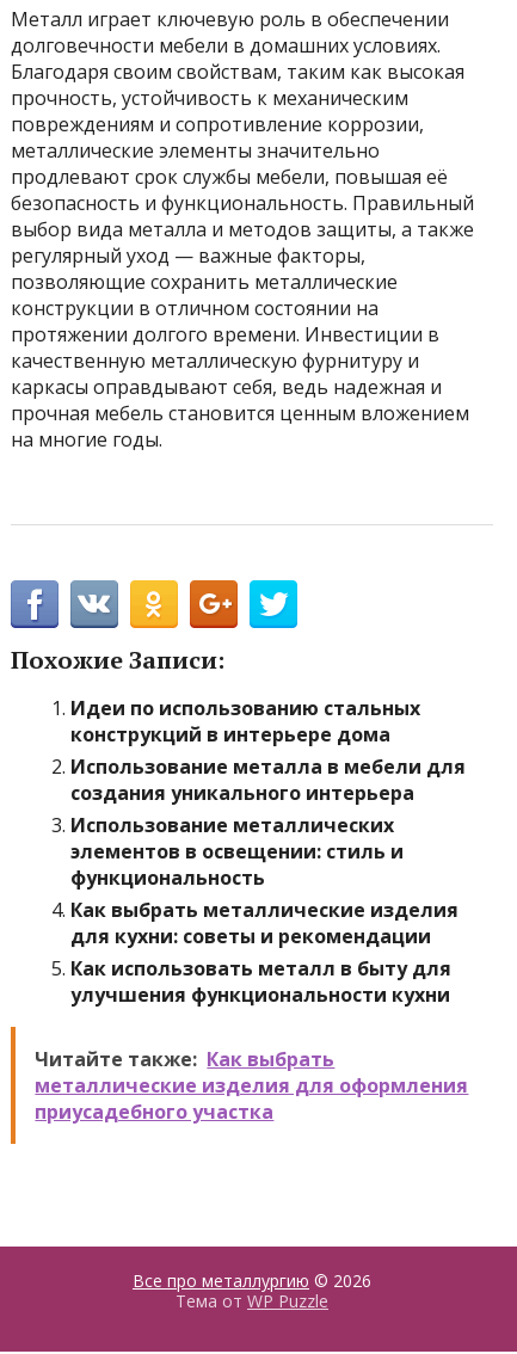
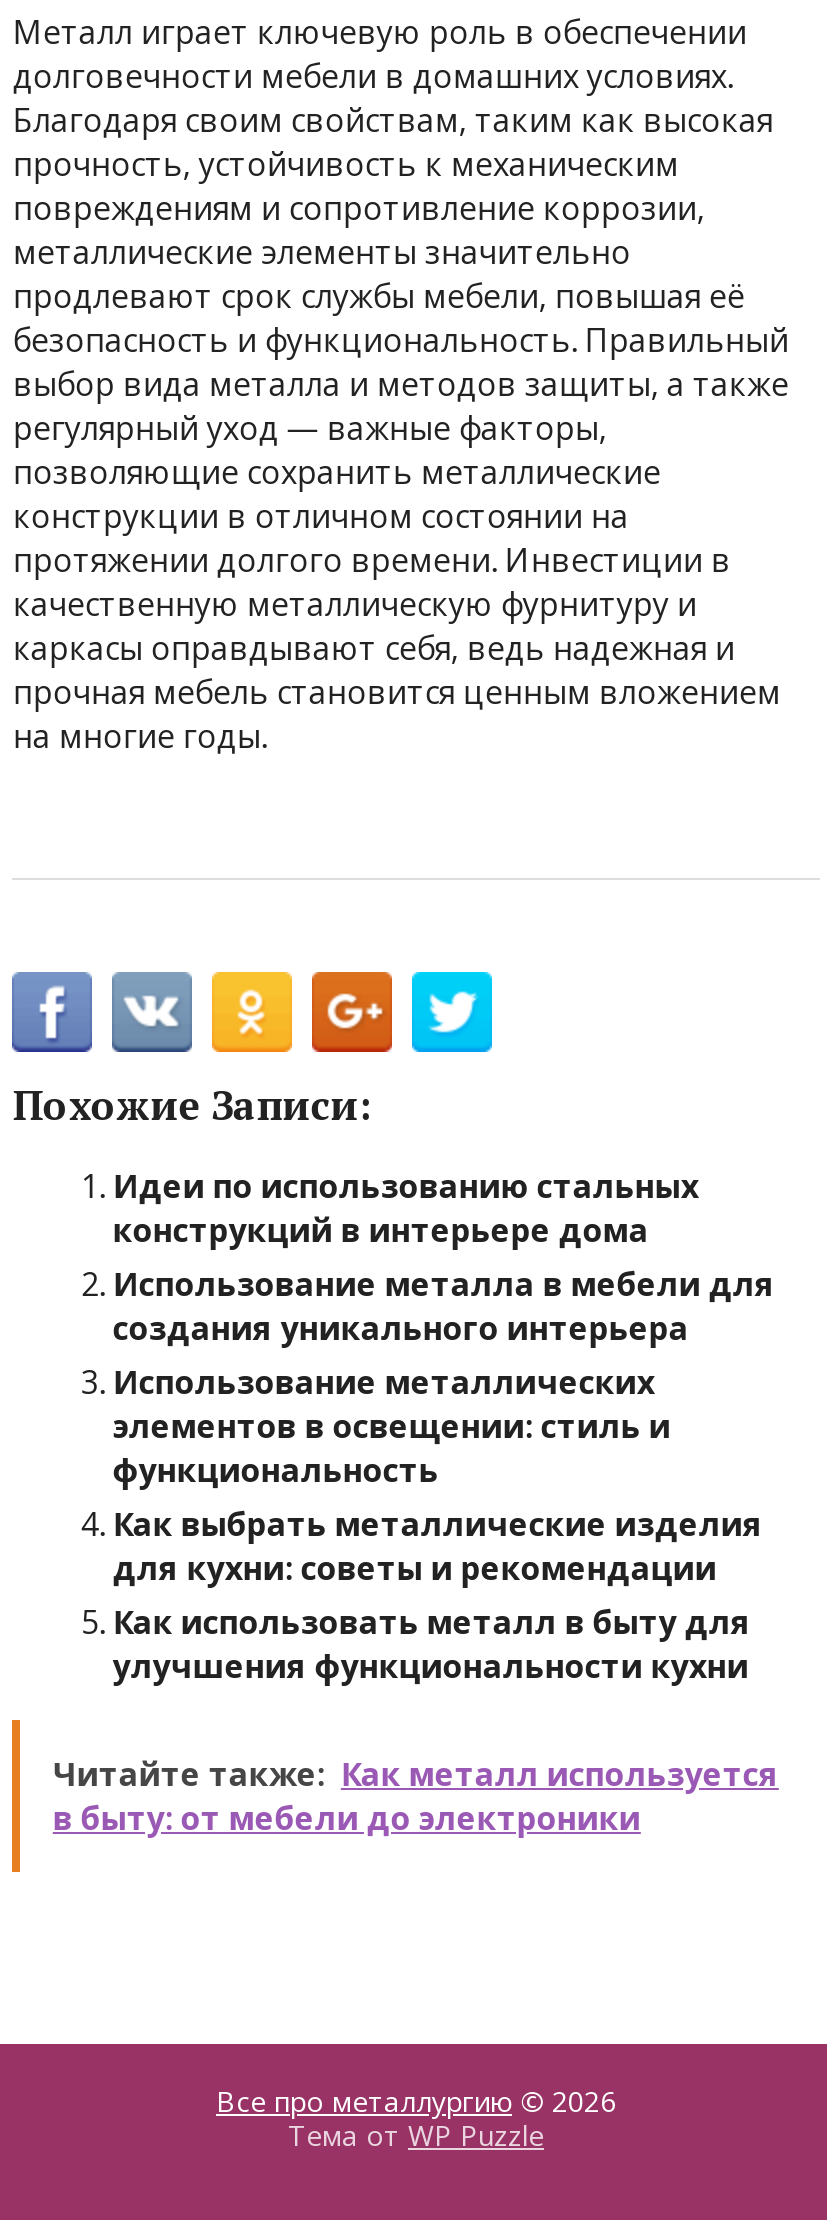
[35,1046,469,1125] Читайте также: Как выбрать | металлические изделия для оформления | приусадебного участка -> [53,1752,779,1840] Читайте также: Как металл используется | в быту: от мебели до электроники

